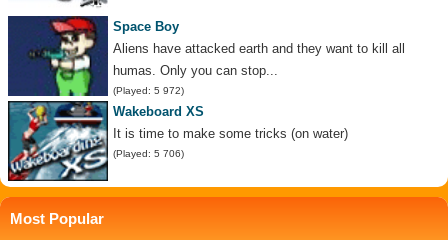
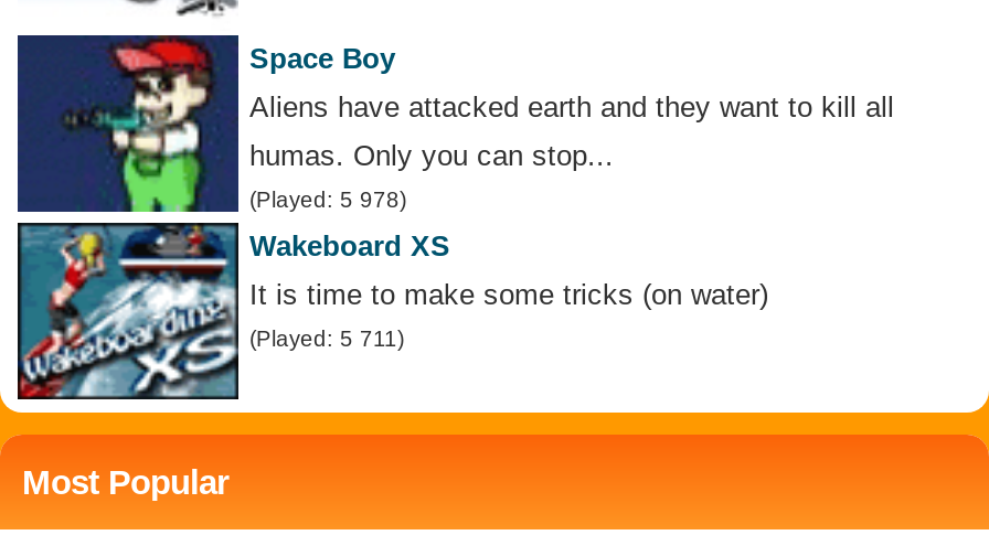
[113,85,184,96] (Played: 5 972) -> [249,188,406,213] (Played: 5 978)
[113,148,184,159] (Played: 5 706) -> [249,327,404,352] (Played: 5 711)

